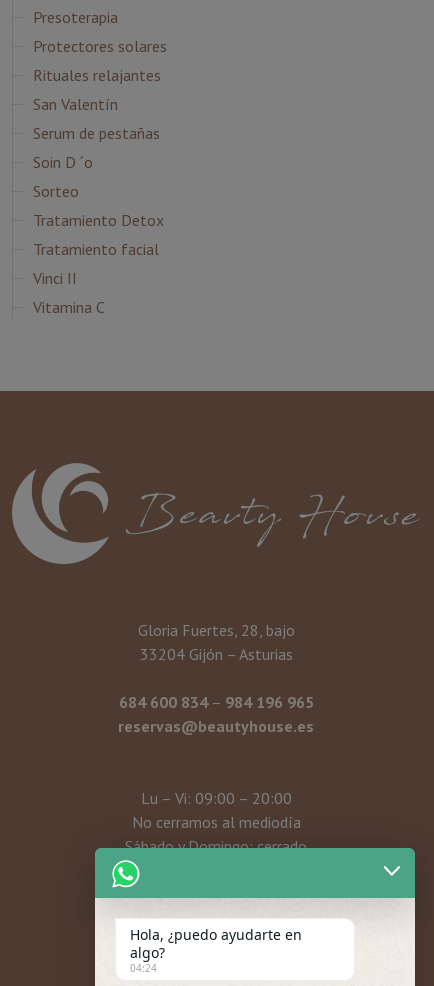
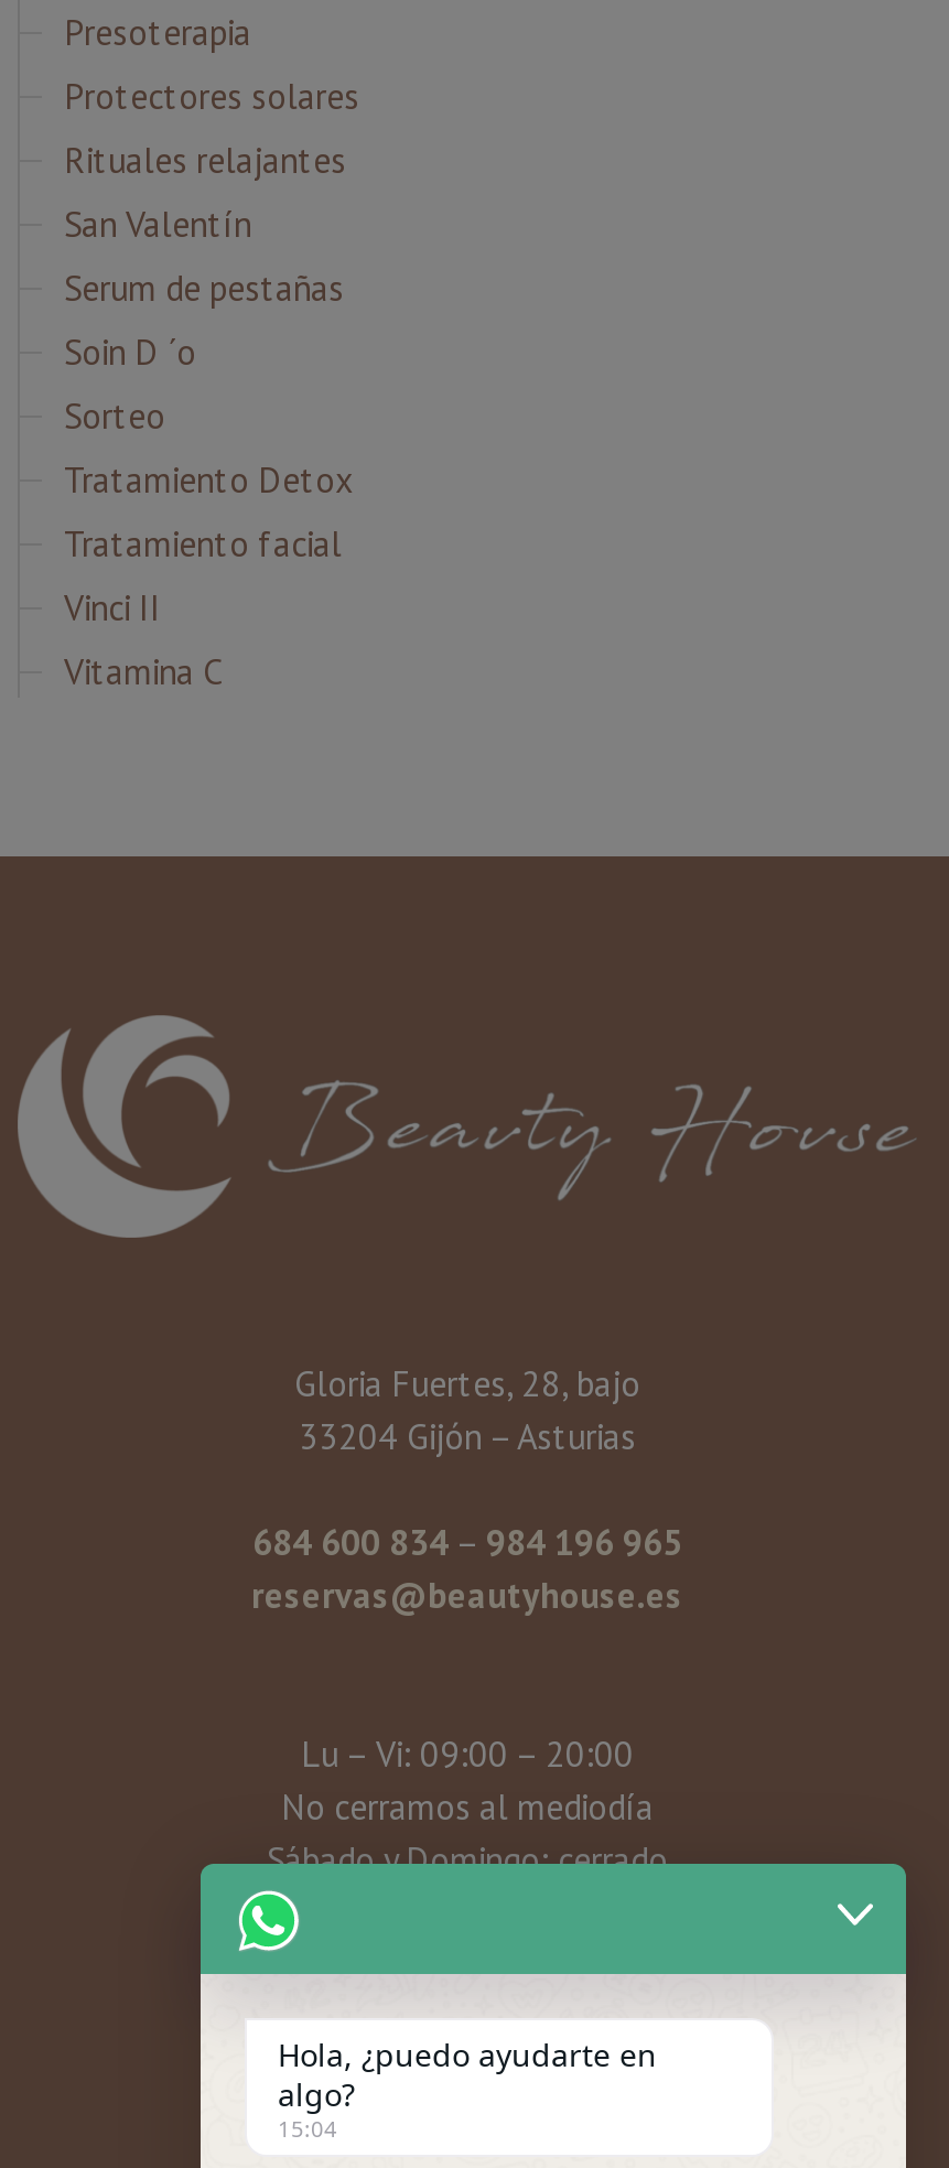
[130,961,157,975] 04:24 -> [278,2113,337,2144] 15:04

